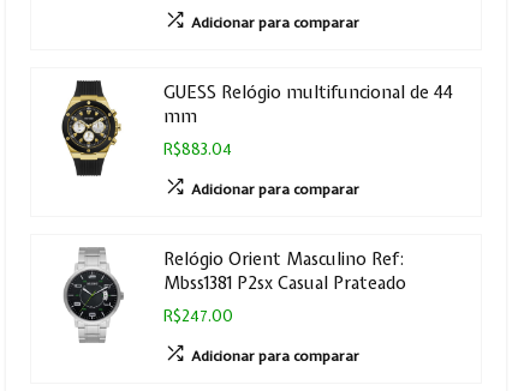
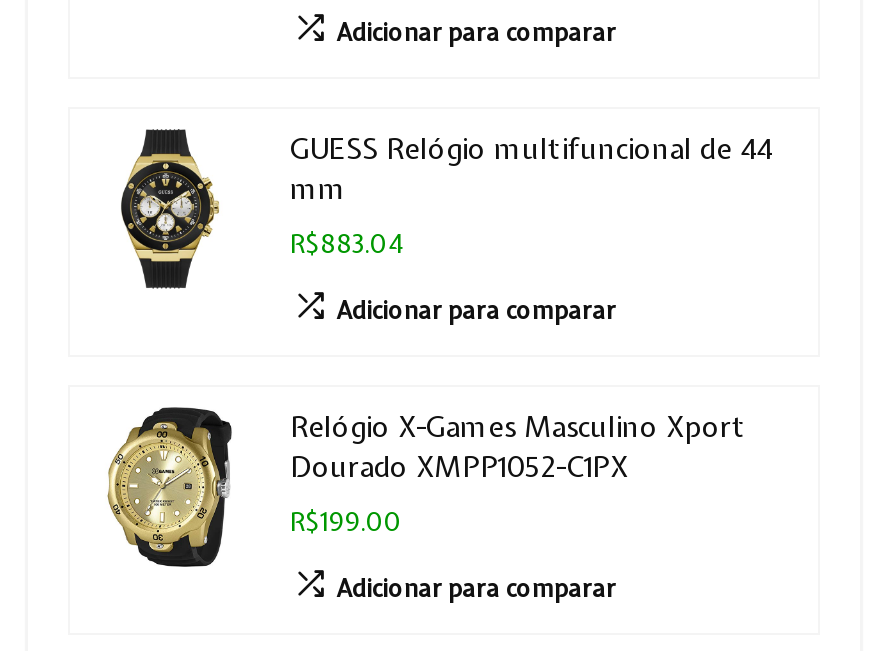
[54,247,406,343] [image] | Relógio Orient Masculino Ref: | Mbss1381 P2sx Casual Prateado -> [106,407,746,569] [image] | Relógio X-Games Masculino Xport | Dourado XMPP1052-C1PX
[163,306,233,327] R$247.00 -> [290,506,402,540] R$199.00

